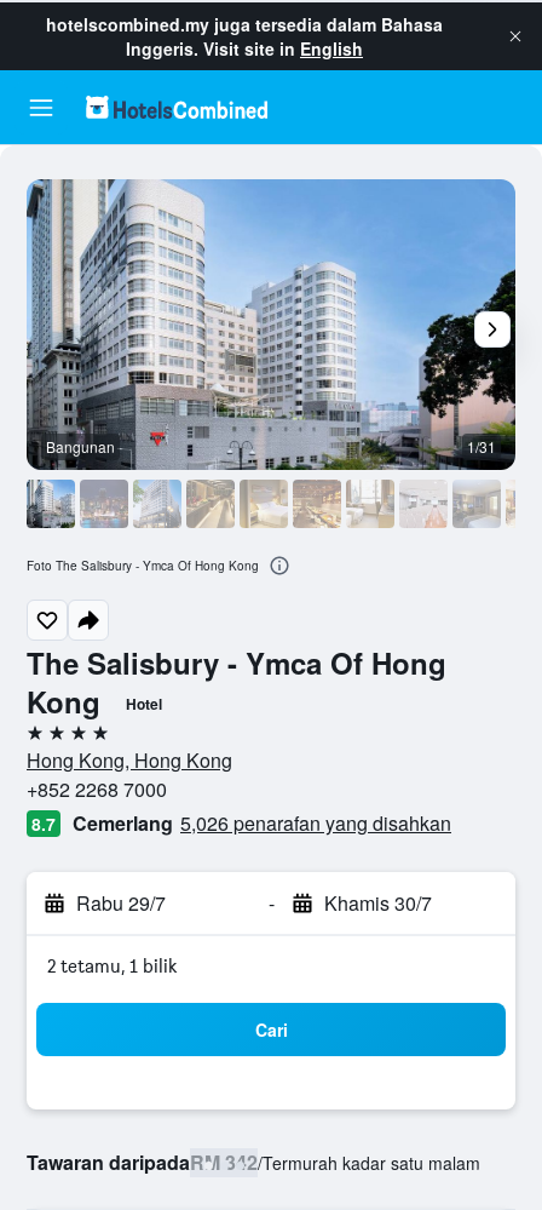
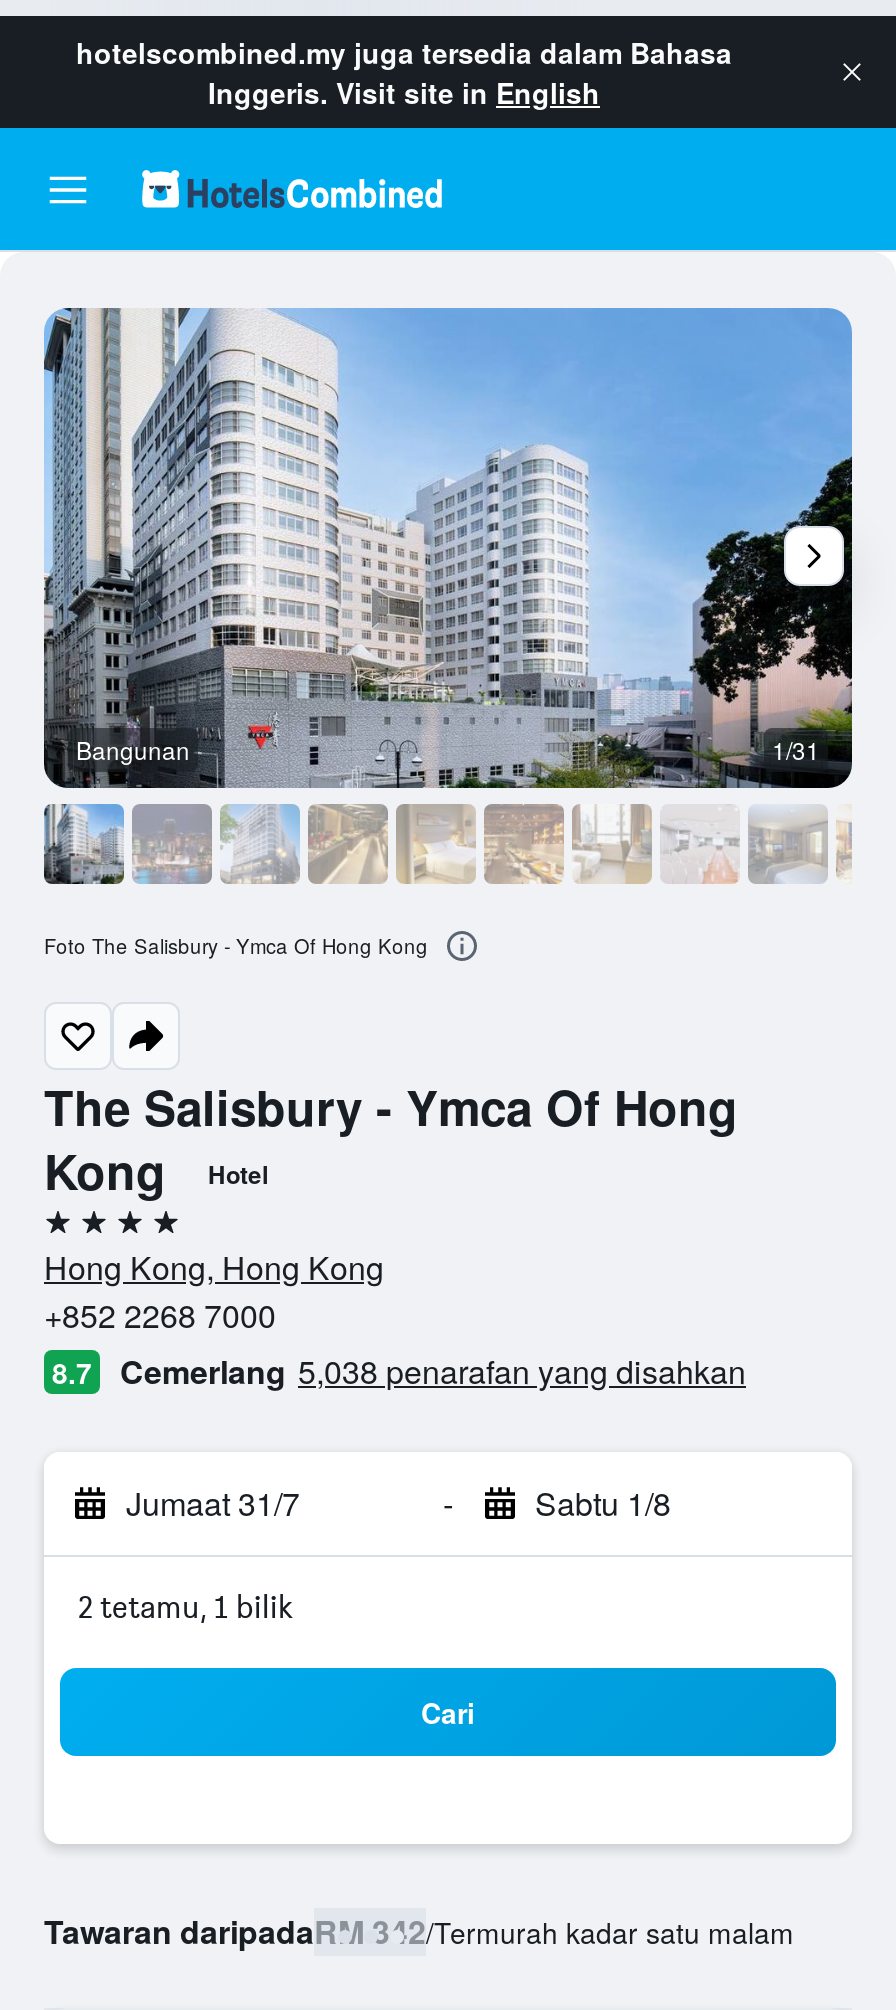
[73,809,451,837] Cemerlang 5,026 penarafan yang disahkan -> [120,1348,746,1394] Cemerlang 5,038 penarafan yang disahkan
[76,889,166,917] Rabu 29/7 -> [126,1480,300,1526] Jumaat 31/7
[324,889,431,917] Khamis 30/7 -> [535,1480,671,1526] Sabtu 1/8

